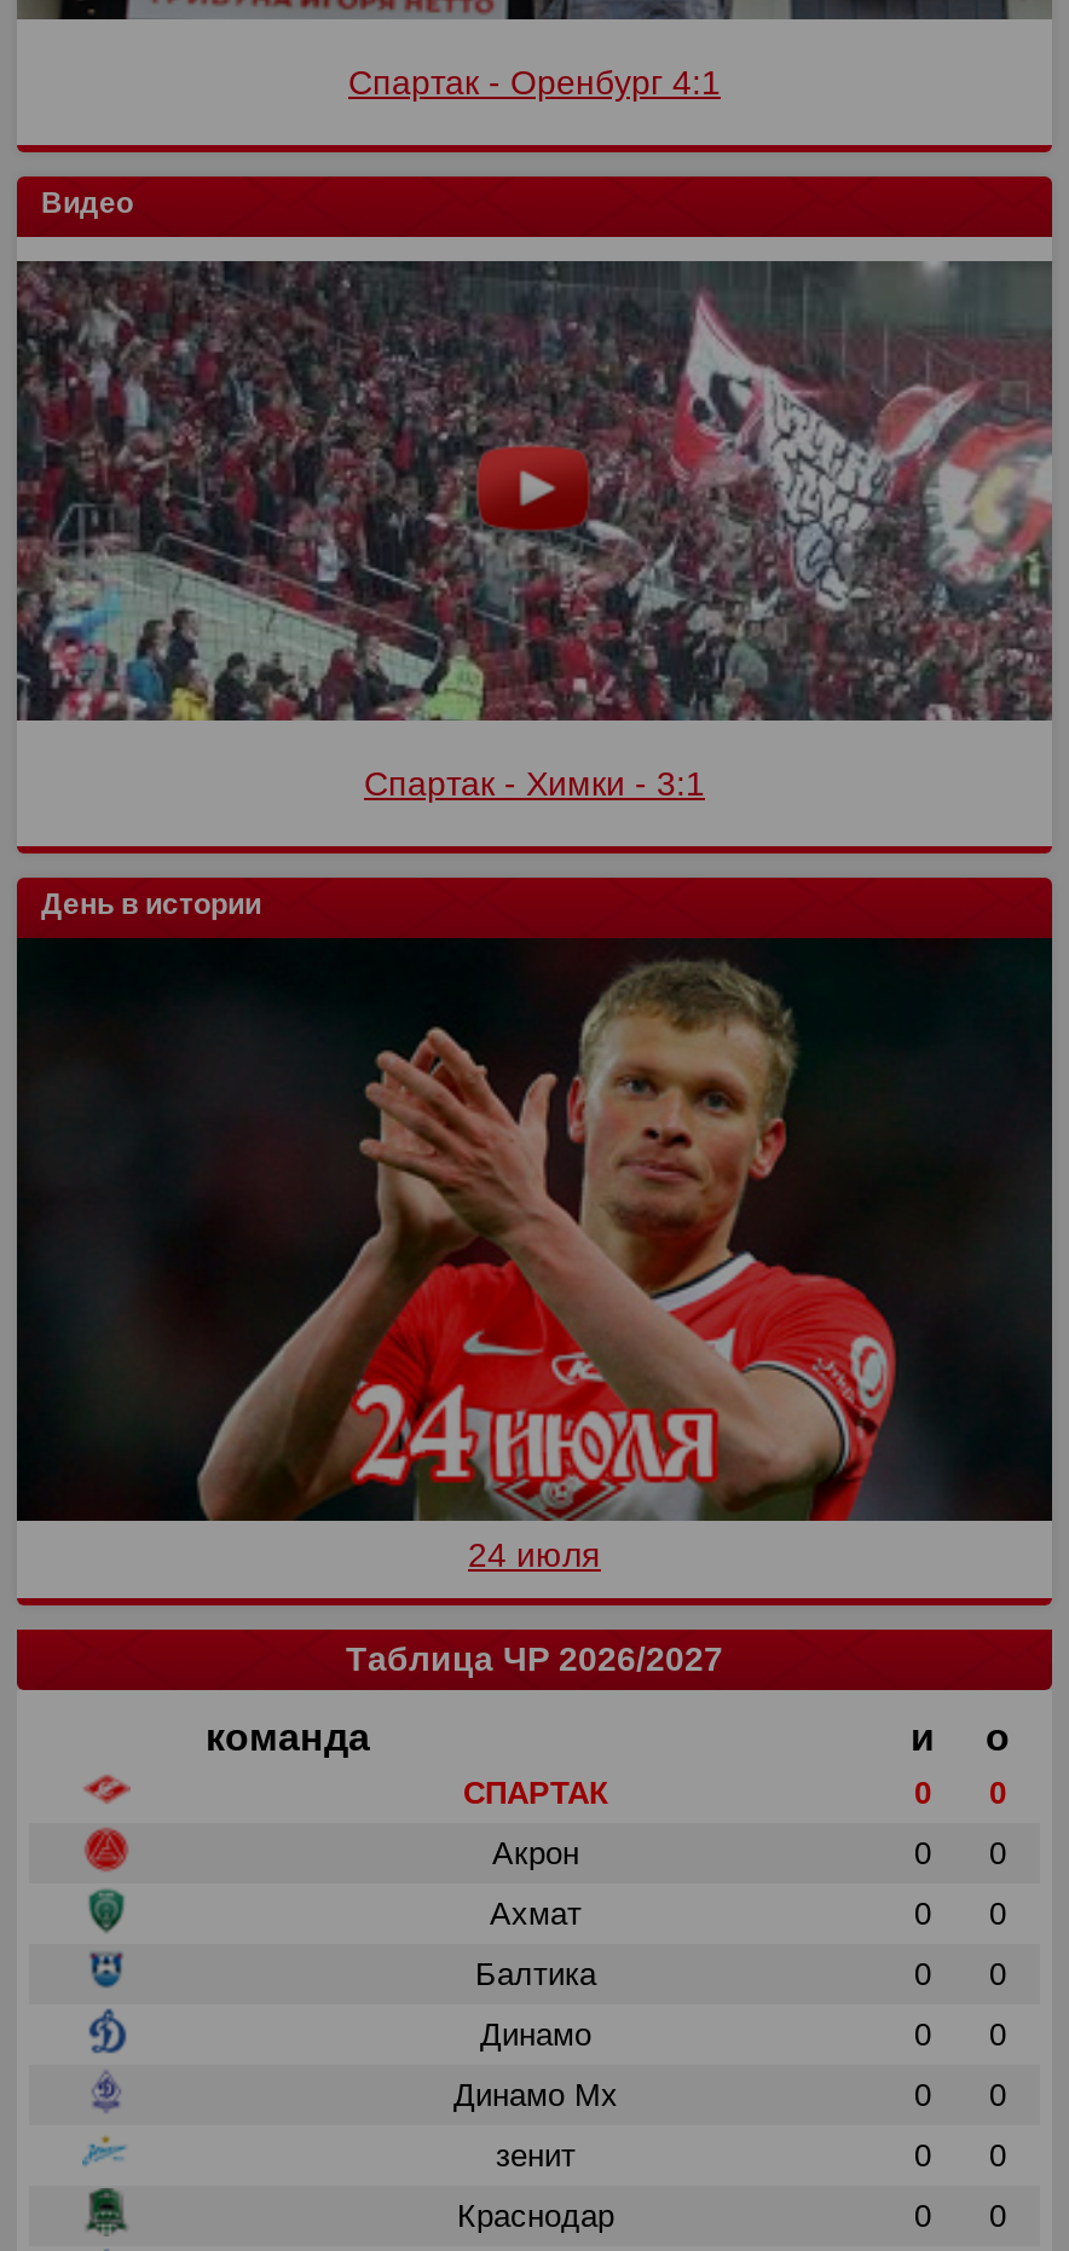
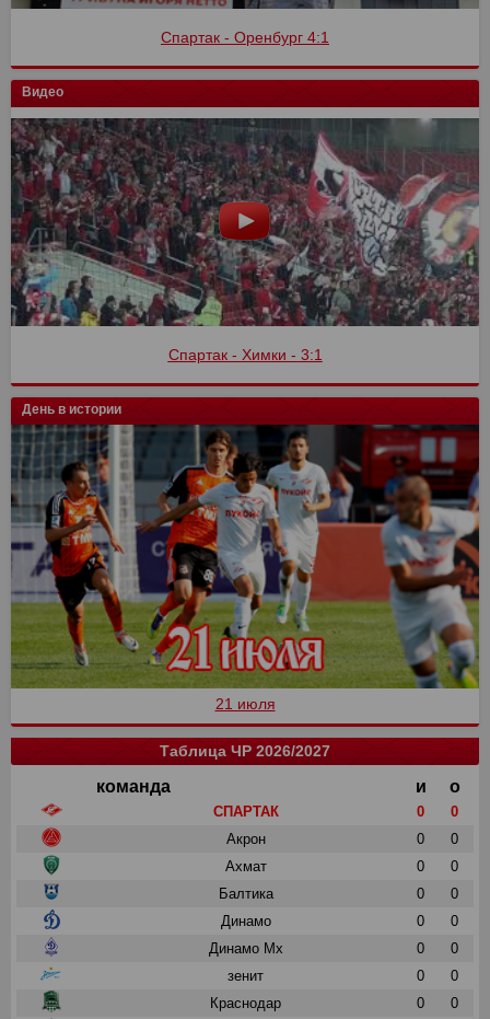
[15,936,1054,1574] [image] | 24 июля -> [10,424,480,712] [image] | 21 июля

